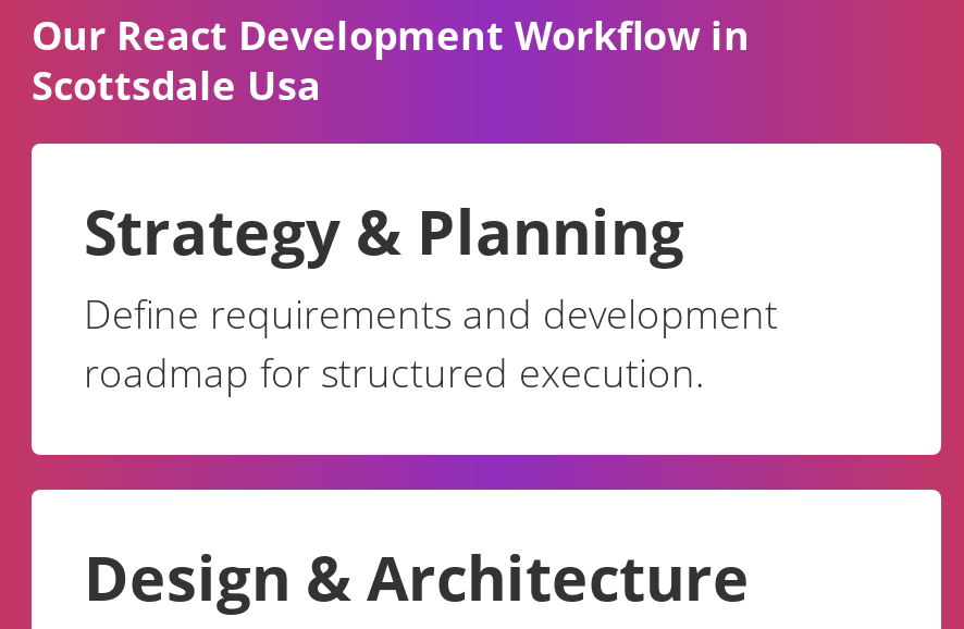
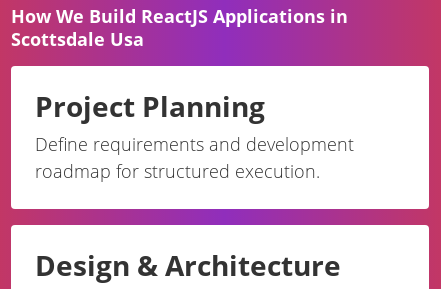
[32,9,750,61] Our React Development Workflow in -> [11,4,348,28] How We Build ReactJS Applications in
[84,189,684,272] Strategy & Planning -> [35,87,265,125] Project Planning

